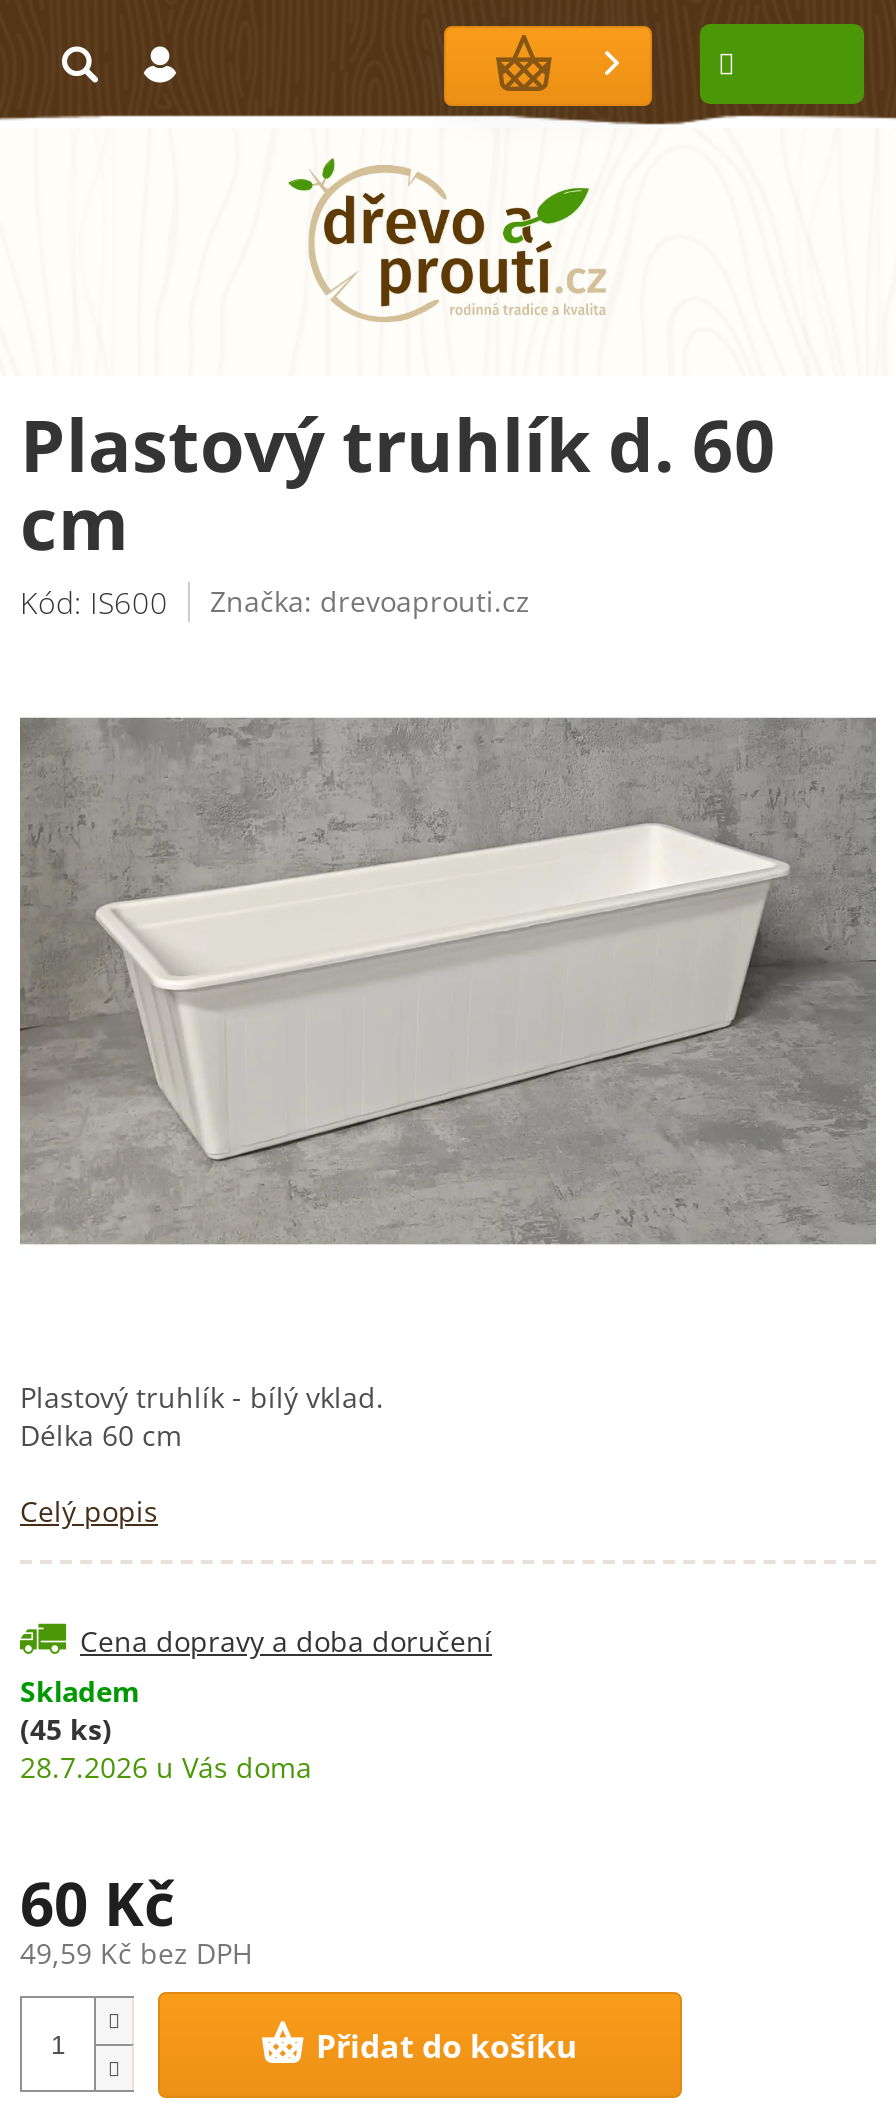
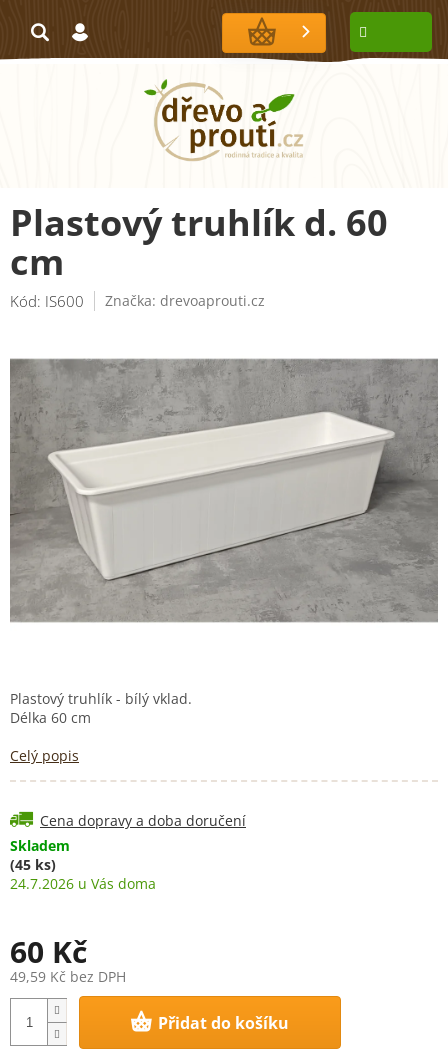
[20,1748,156,1786] 28.7.2026 -> [10,874,78,893] 24.7.2026

